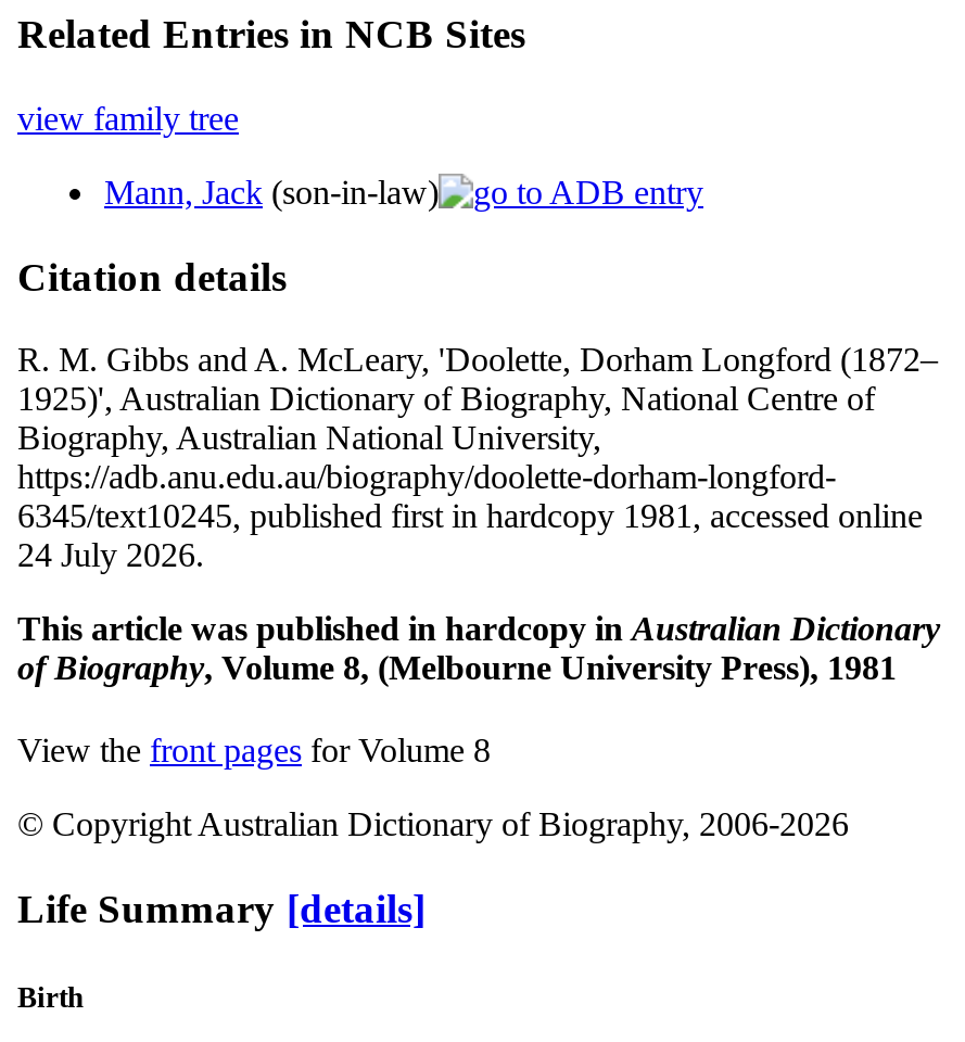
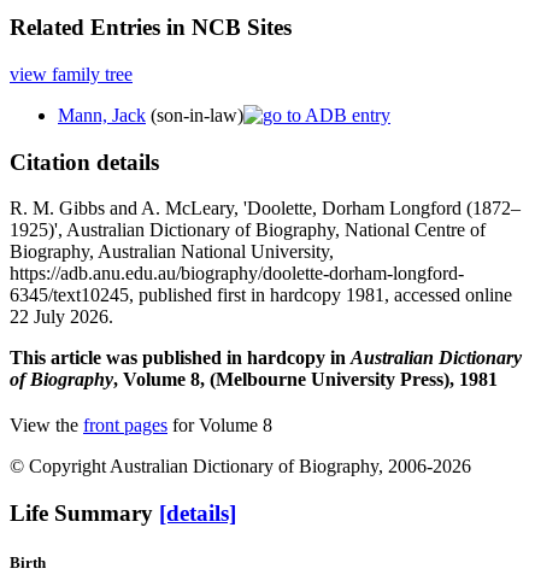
[17,537,204,574] 24 July 2026. -> [10,307,113,327] 22 July 2026.

